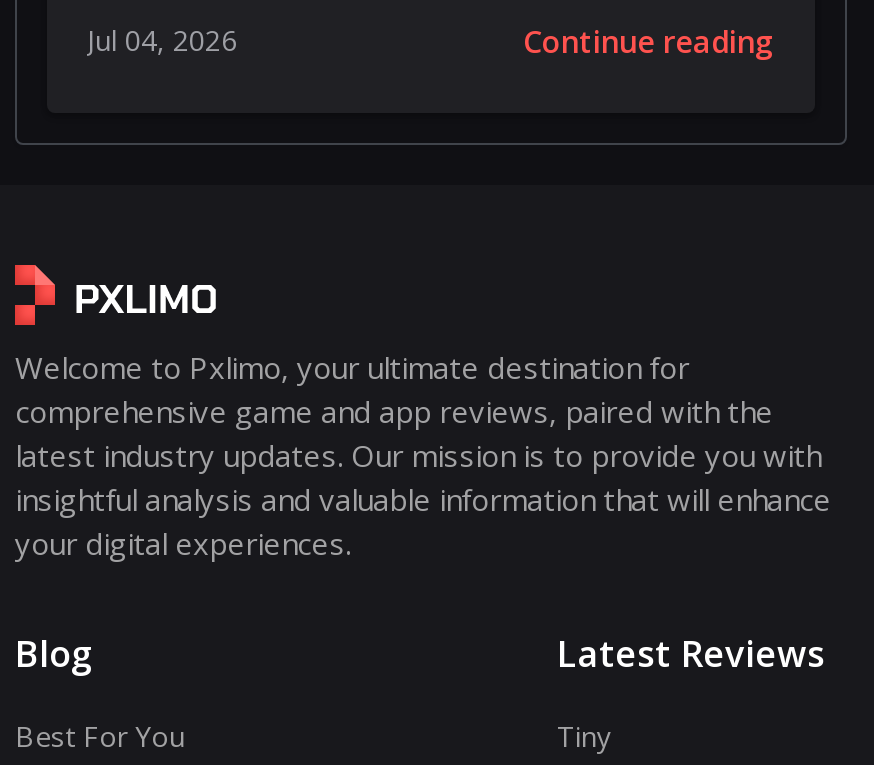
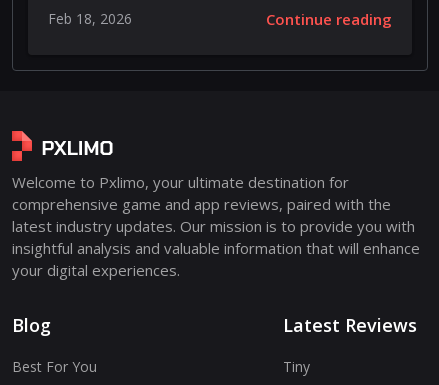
[87,21,237,59] Jul 04, 2026 -> [48,9,132,28] Feb 18, 2026

